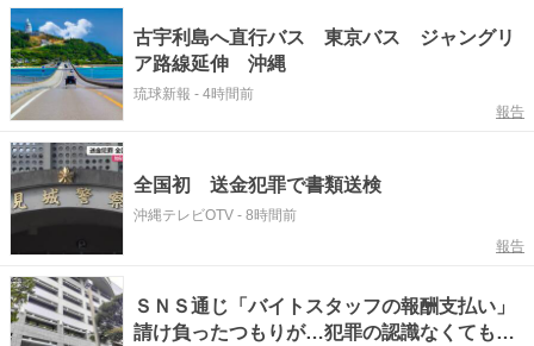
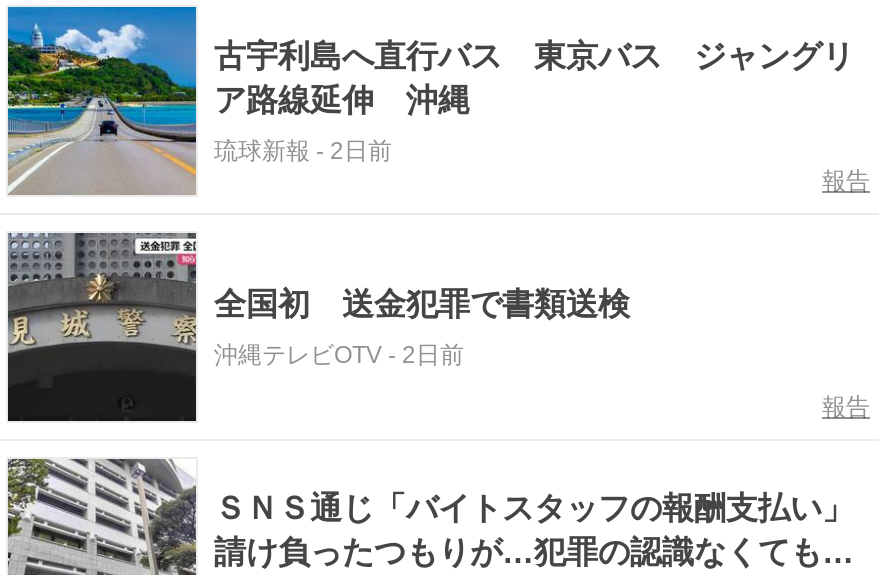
[133,86,254,102] 琉球新報- 4時間前 -> [214,137,392,165] 琉球新報- 2日前
[133,207,297,224] 沖縄テレビOTV - 8時間前 -> [214,341,464,369] 沖縄テレビOTV - 2日前

